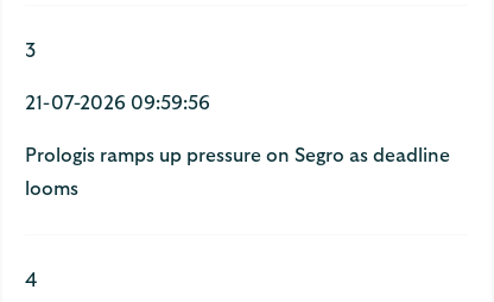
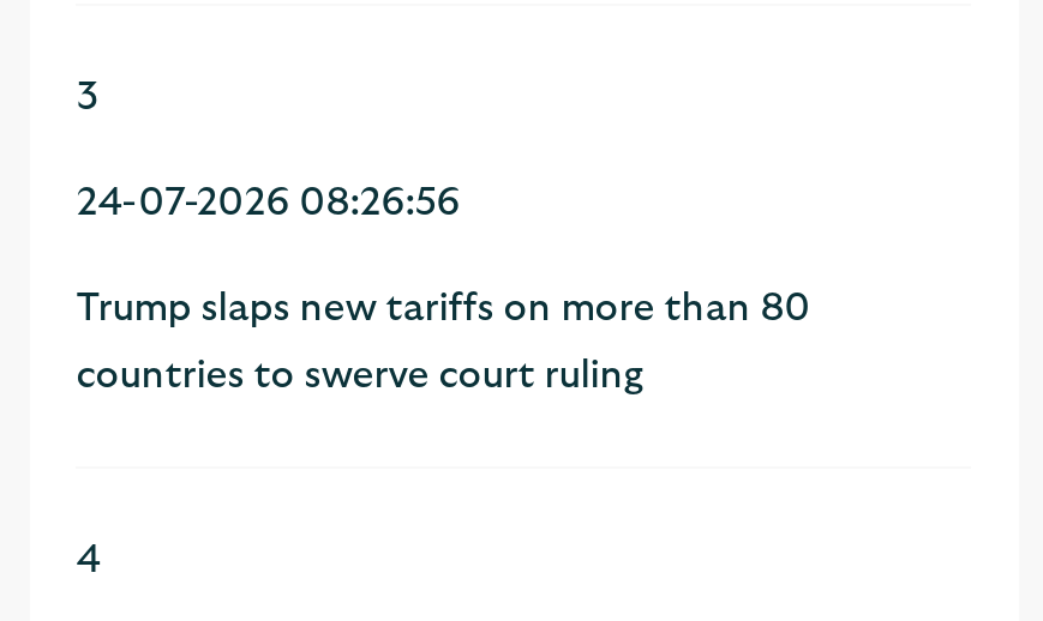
[25,94,210,113] 21-07-2026 09:59:56 -> [76,183,460,222] 24-07-2026 08:26:56
[25,146,450,165] Prologis ramps up pressure on Segro as deadline -> [76,289,811,327] Trump slaps new tariffs on more than 80
[25,180,79,199] looms -> [76,356,643,394] countries to swerve court ruling

